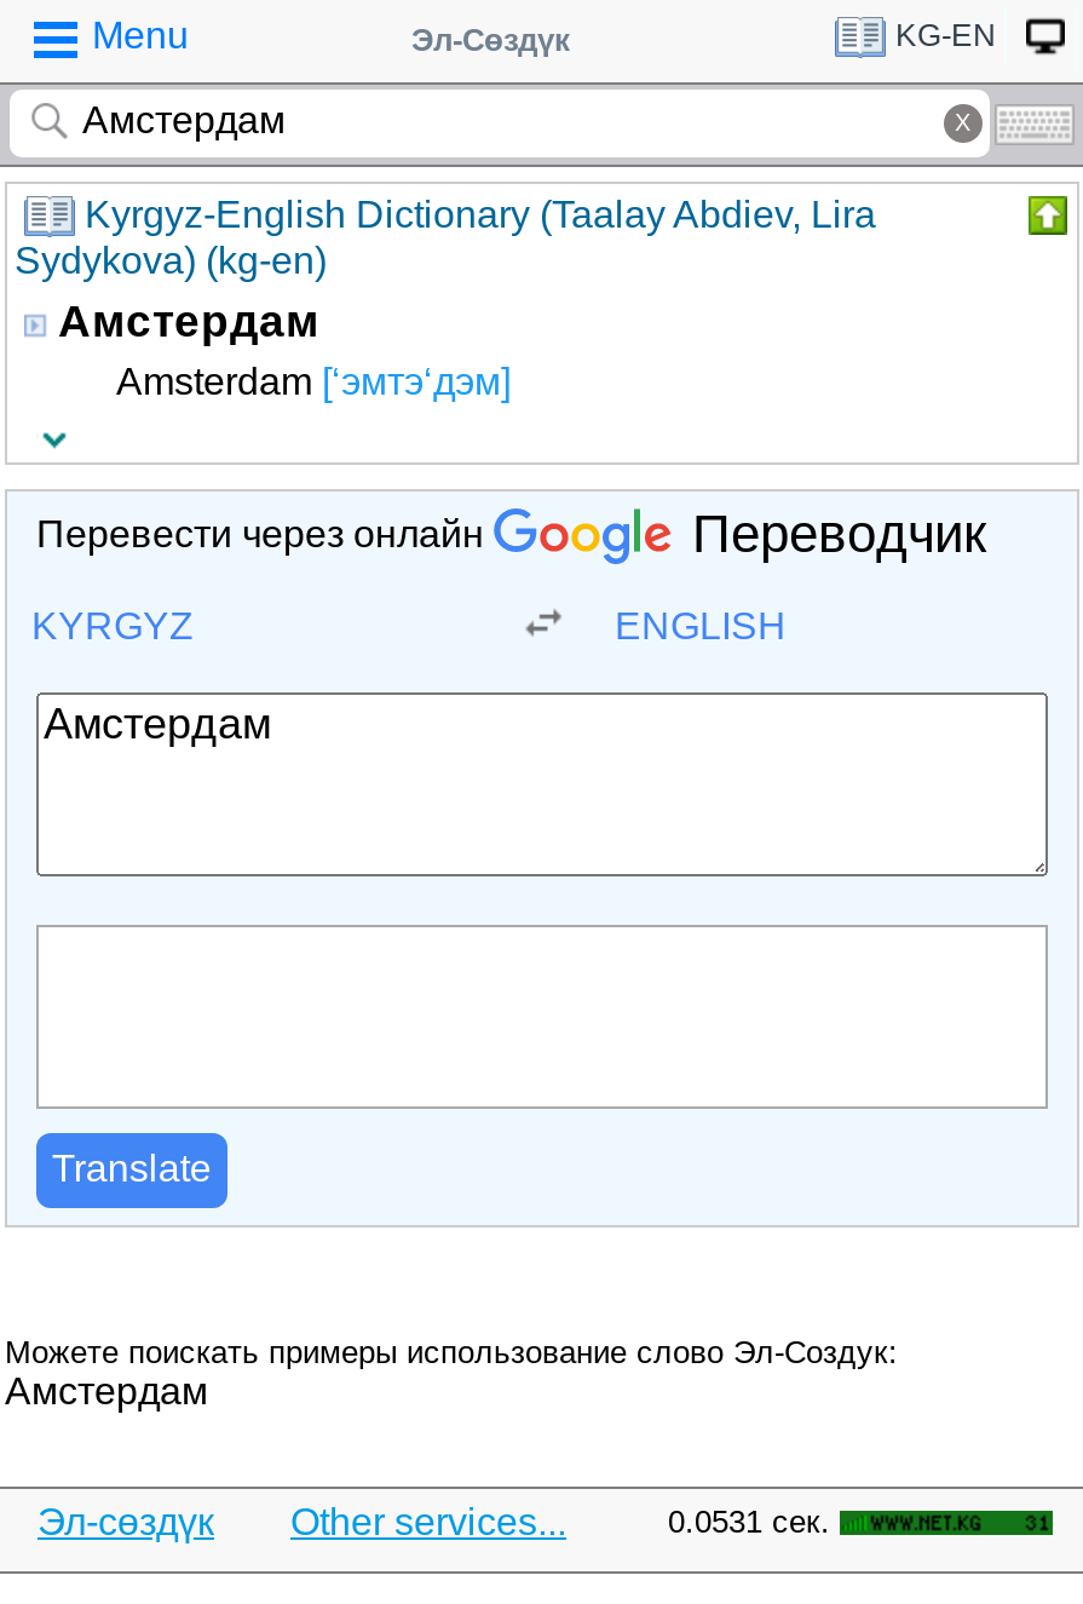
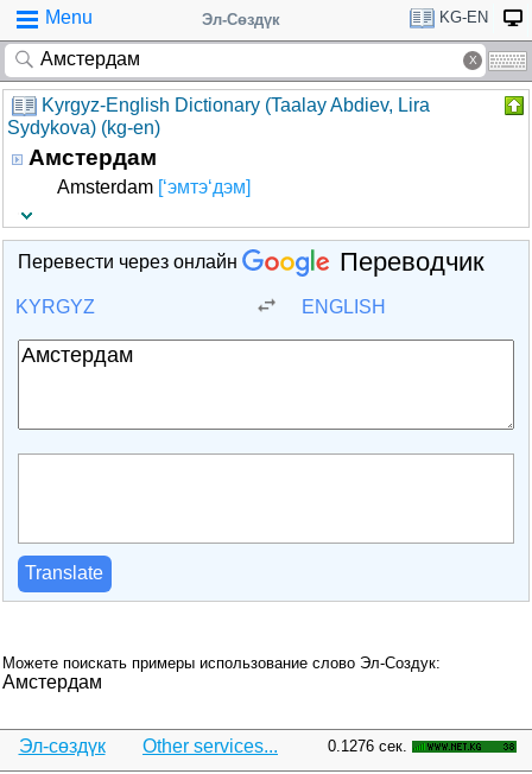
[668,1503,830,1539] 0.0531 сек. -> [328,737,407,755] 0.1276 сек.

